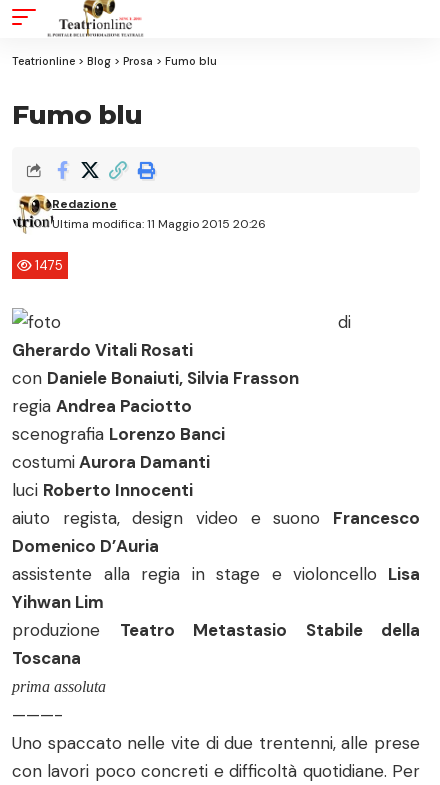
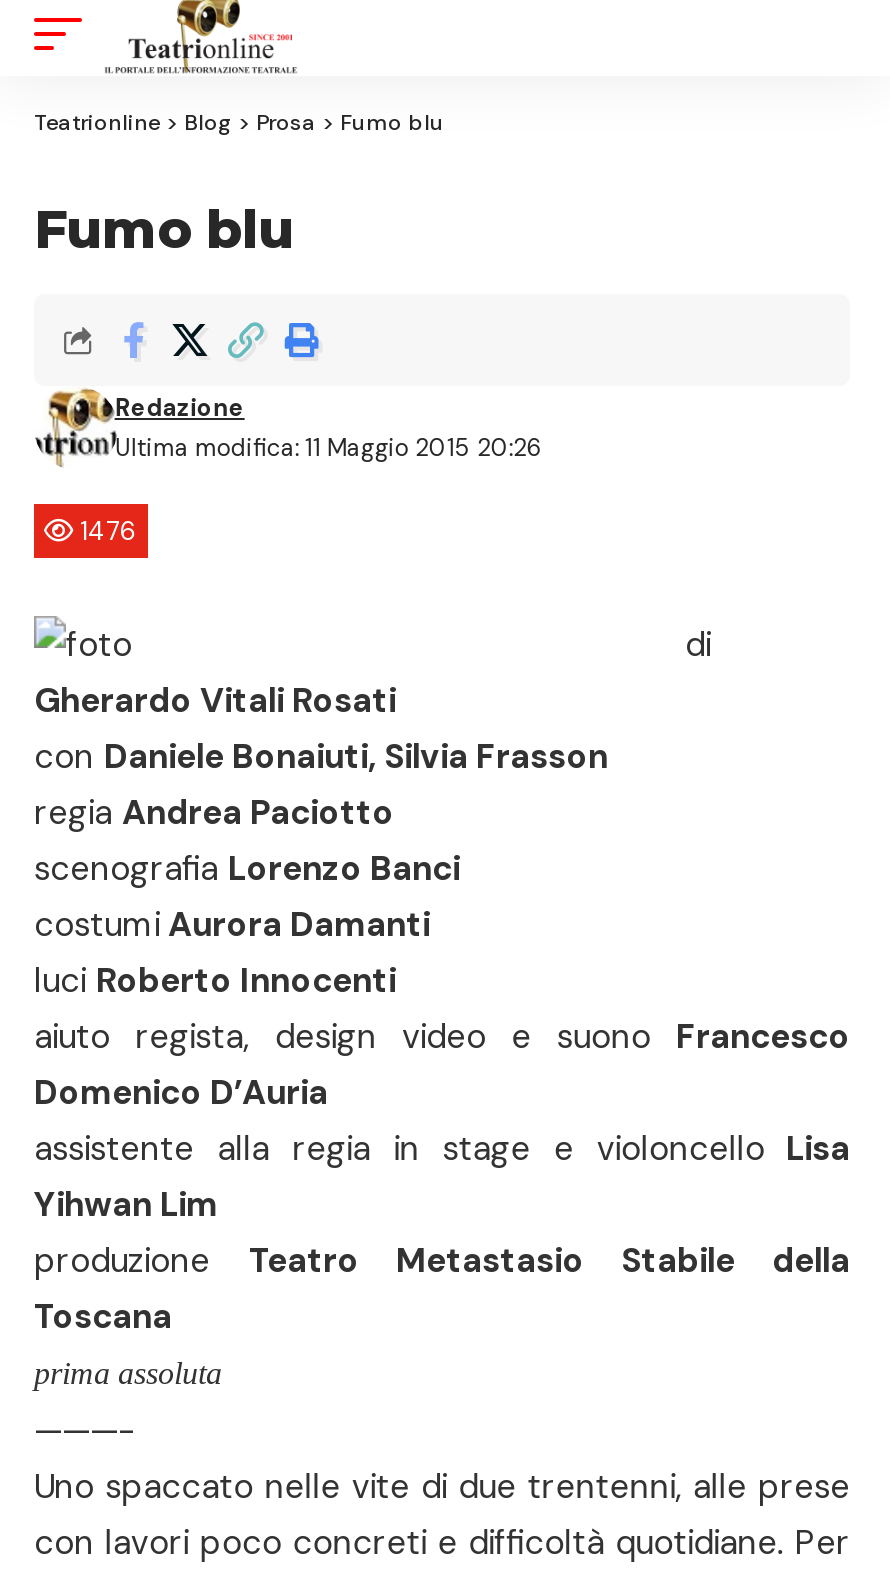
[32,257,63,274] 1475 -> [74,514,138,548] 1476

